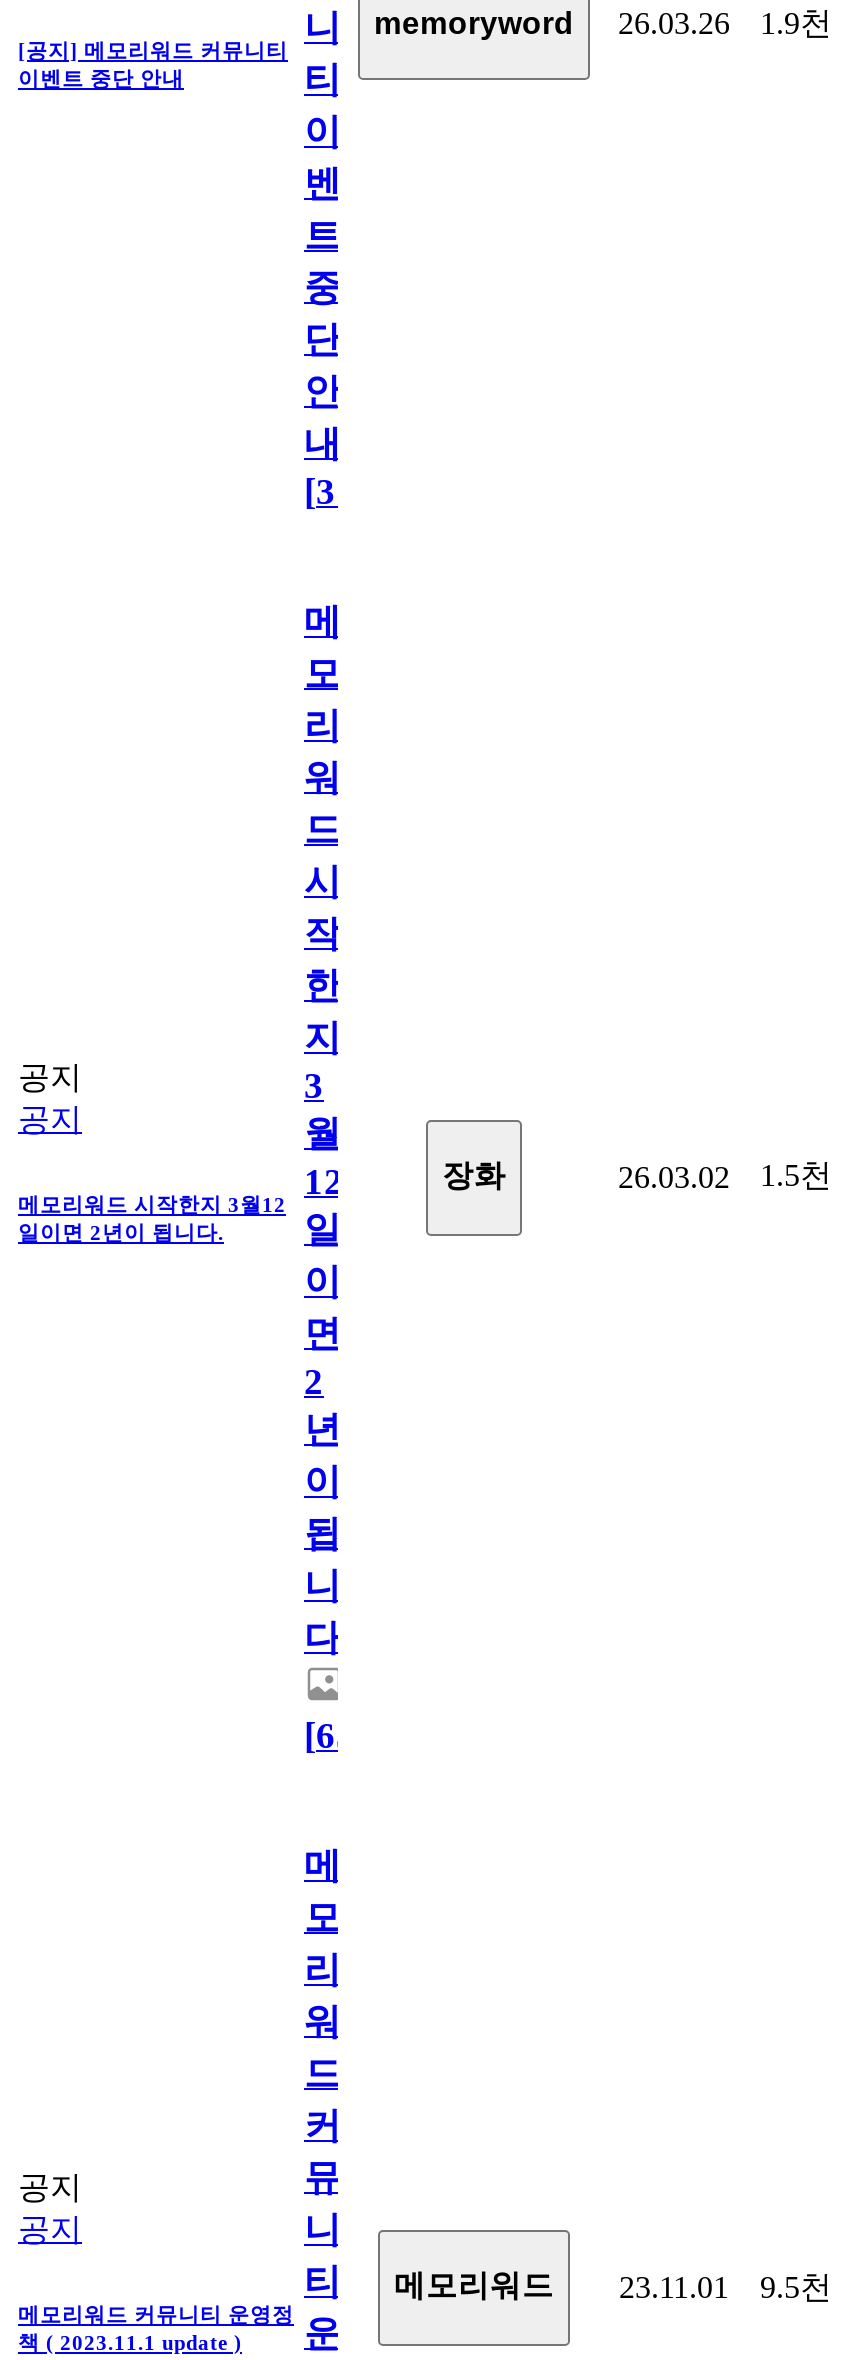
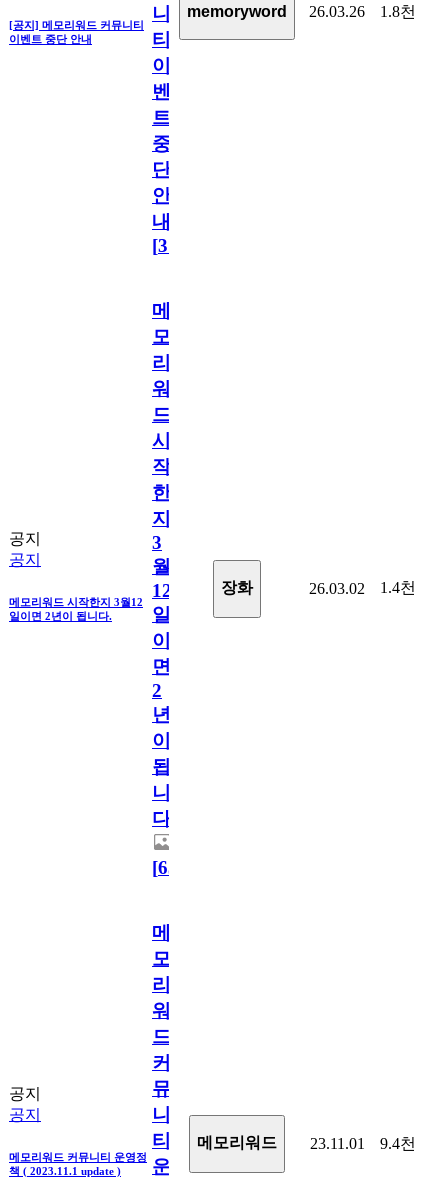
[760,5,832,39] 1.9천 -> [380,3,416,20] 1.8천
[618,1157,832,1193] 26.03.02 1.5천 -> [309,579,416,597] 26.03.02 1.4천
[304,2261,832,2303] 티 메모리워드 23.11.01 9.5천 -> [152,1130,416,1152] 티 메모리워드 23.11.01 9.4천

